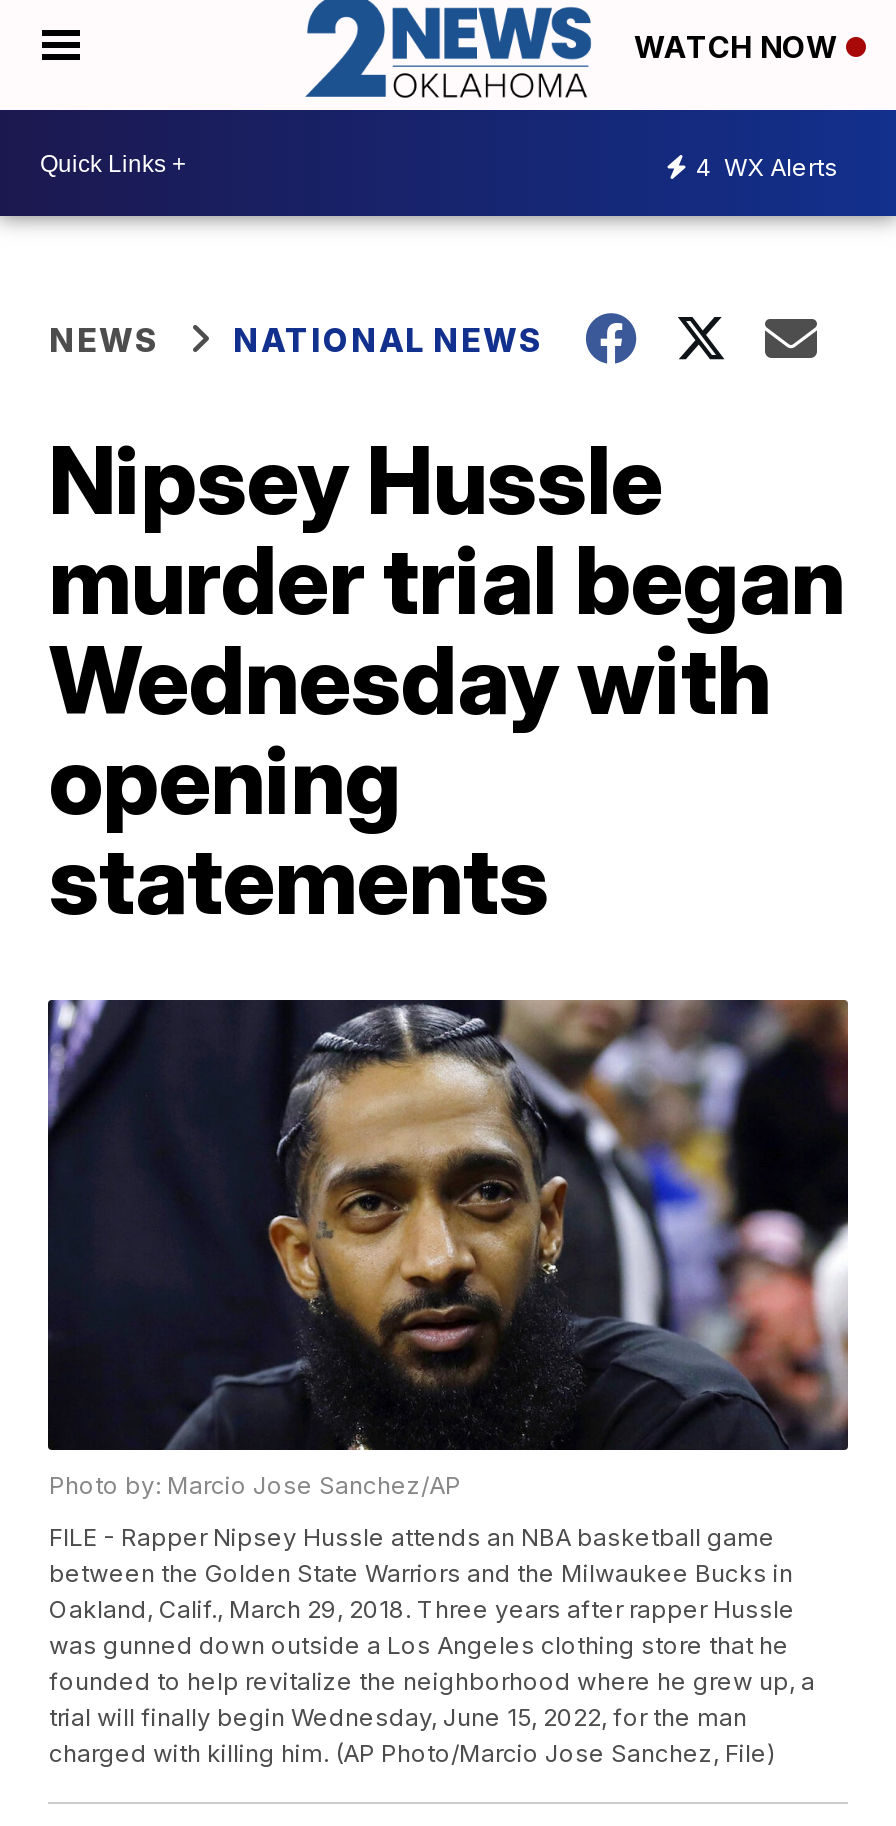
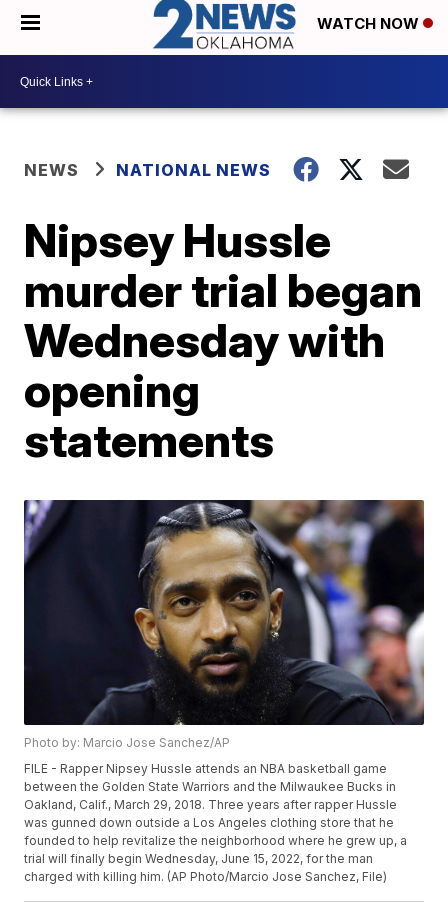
[696,151,838,181] 4 WX Alerts -> none

